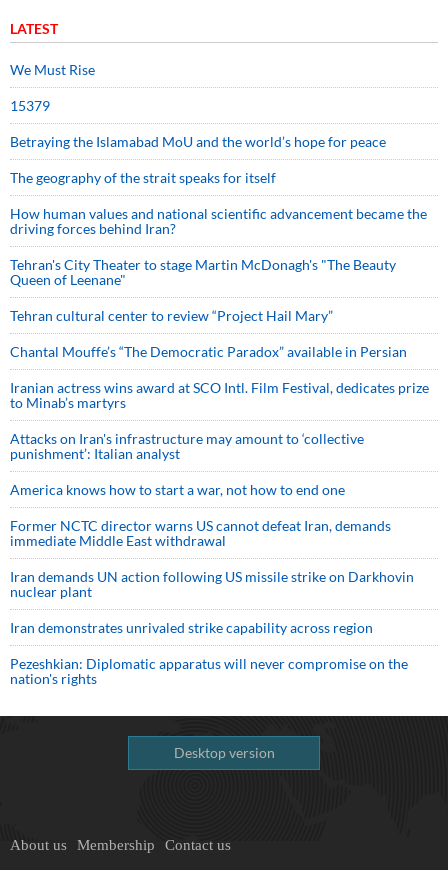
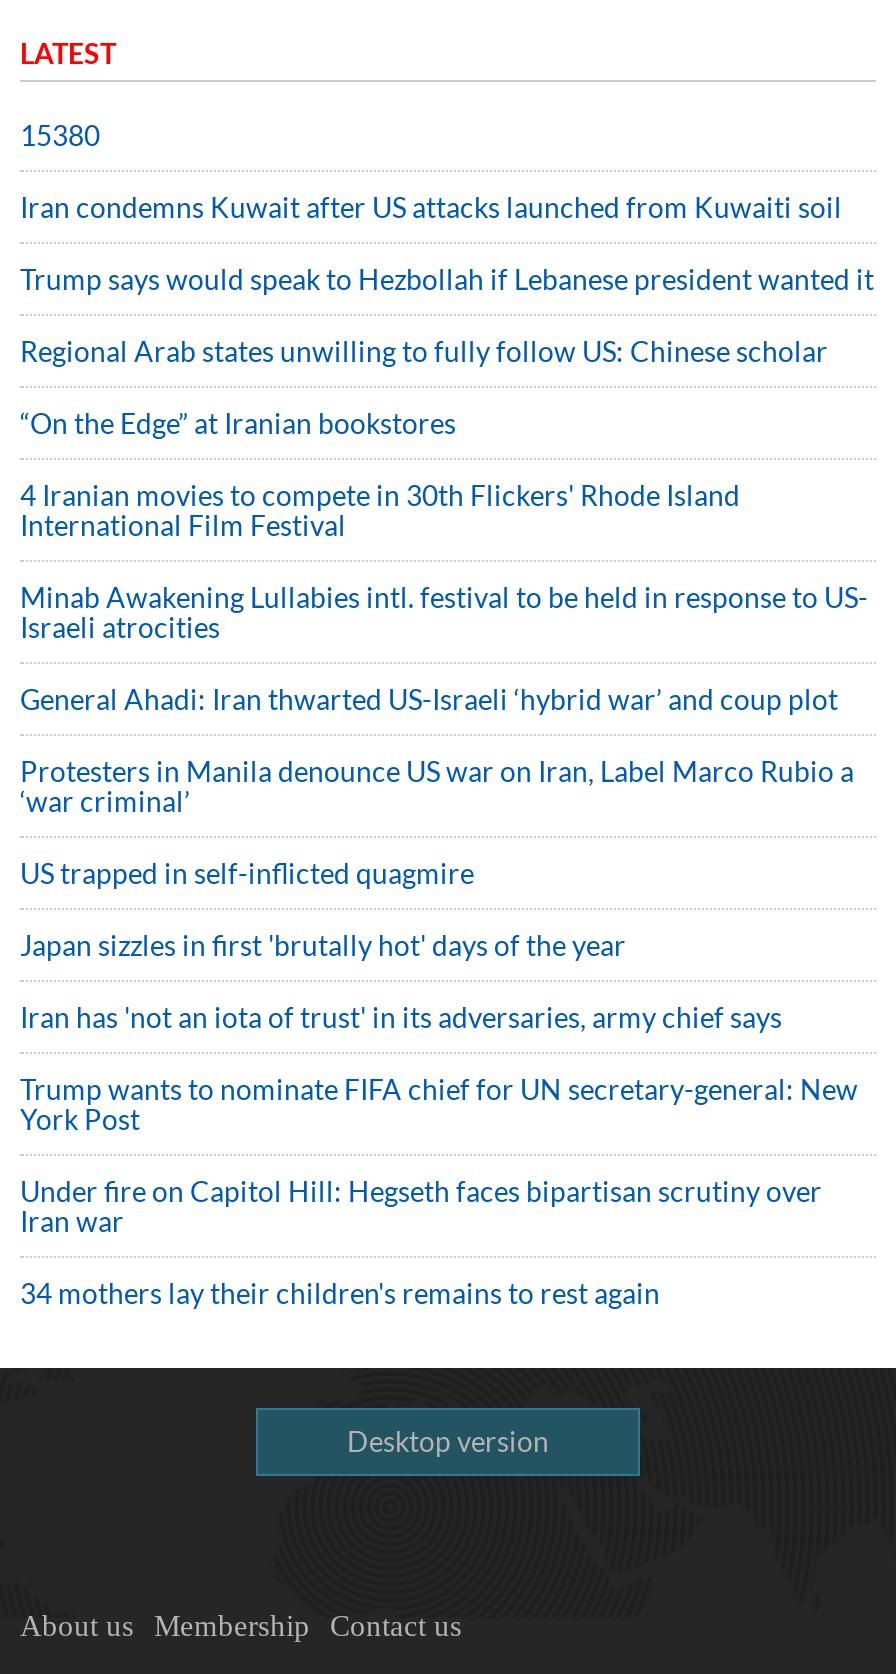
[10,61,95,78] We Must Rise -> [20,118,100,152] 15380
[10,97,50,114] 15379 -> [20,190,842,224] Iran condemns Kuwait after US attacks launched from Kuwaiti soil
[10,133,386,150] Betraying the Islamabad MoU and the world’s hope for peace -> [20,262,874,296] Trump says would speak to Hezbollah if Lebanese president wanted it
[10,169,276,186] The geography of the strait speaks for itself -> [20,334,828,368] Regional Arab states unwilling to fully follow US: Chinese scholar
[10,205,427,237] How human values and national scientific advancement became the | driving forces behind Iran? -> [20,406,456,440] “On the Edge” at Iranian bookstores
[10,256,396,288] Tehran's City Theater to stage Martin McDonagh's "The Beauty | Queen of Leenane" -> [20,478,740,542] 4 Iranian movies to compete in 30th Flickers' Rhode Island | International Film Festival
[10,307,333,324] Tehran cultural center to review “Project Hail Mary” -> [20,580,868,644] Minab Awakening Lullabies intl. festival to be held in response to US- | Israeli atrocities
[10,343,407,360] Chantal Mouffe’s “The Democratic Paradox” available in Persian -> [20,682,838,716] General Ahadi: Iran thwarted US-Israeli ‘hybrid war’ and coup plot
[10,379,429,411] Iranian actress wins award at SCO Intl. Film Festival, dedicates prize | to Minab’s martyrs -> [20,754,854,818] Protesters in Manila denounce US war on Iran, Label Marco Rubio a | ‘war criminal’
[10,430,364,462] Attacks on Iran's infrastructure may amount to ‘collective | punishment’: Italian analyst -> [20,856,480,890] US trapped in self-inflicted quagmire
[10,481,345,498] America knows how to start a war, not how to end one -> [20,928,626,962] Japan sizzles in first 'brutally hot' days of the year
[10,517,391,549] Former NCTC director warns US cannot defeat Iran, demands | immediate Middle East withdrawal -> [20,1000,788,1034] Iran has 'not an iota of trust' in its adversaries, army chief says
[10,568,414,600] Iran demands UN action following US missile strike on Darkhovin | nuclear plant -> [20,1072,858,1136] Trump wants to nominate FIFA chief for UN secretary-general: New | York Post
[10,619,373,636] Iran demonstrates unrivaled strike capability across region -> [20,1174,822,1238] Under fire on Capitol Hill: Hegseth faces bipartisan scrutiny over | Iran war
[10,655,408,687] Pezeshkian: Diplomatic apparatus will never compromise on the | nation's rights -> [20,1276,660,1310] 34 mothers lay their children's remains to rest again

